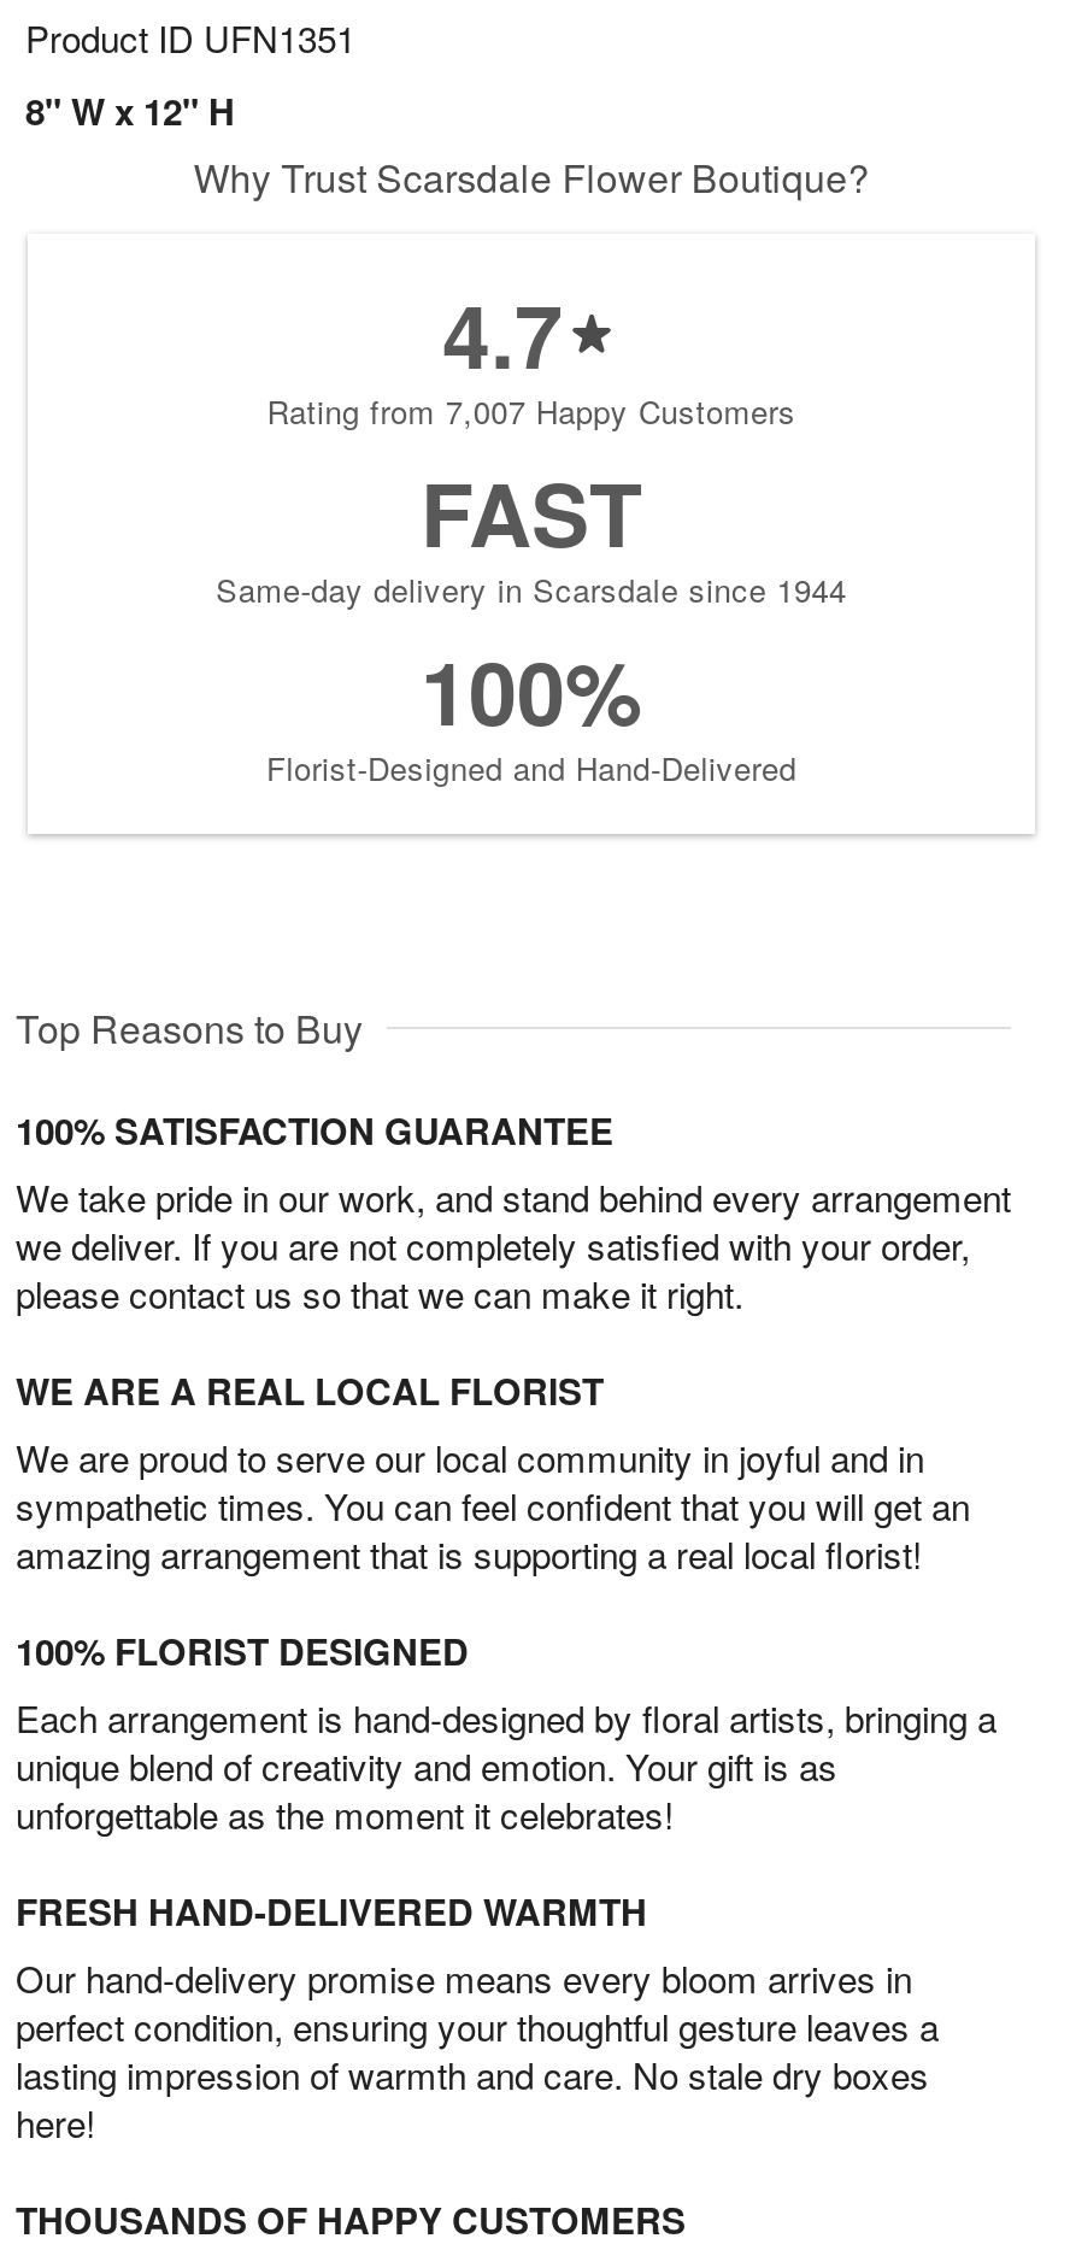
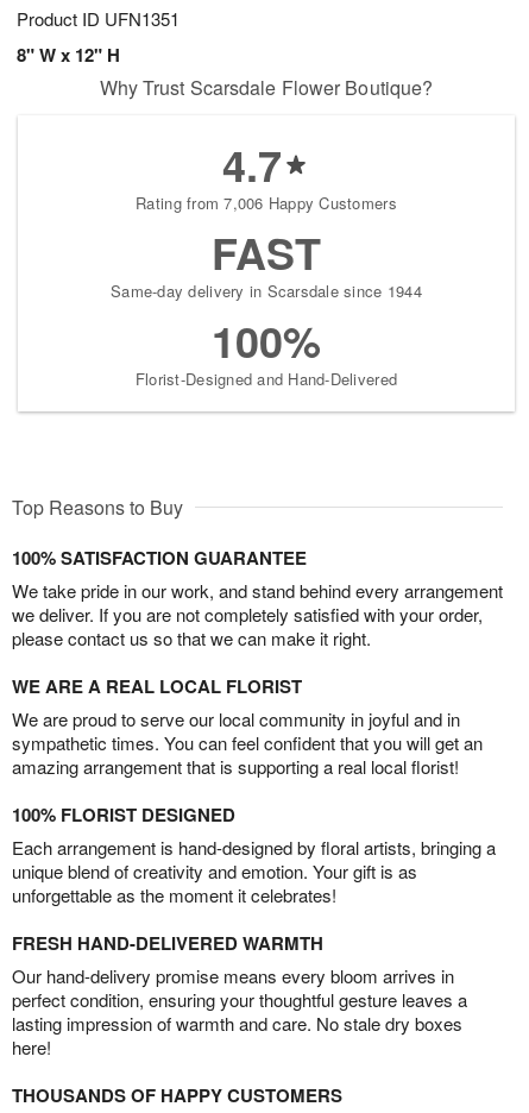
[267,389,796,435] Rating from 7,007 Happy Customers -> [136,192,397,215] Rating from 7,006 Happy Customers

